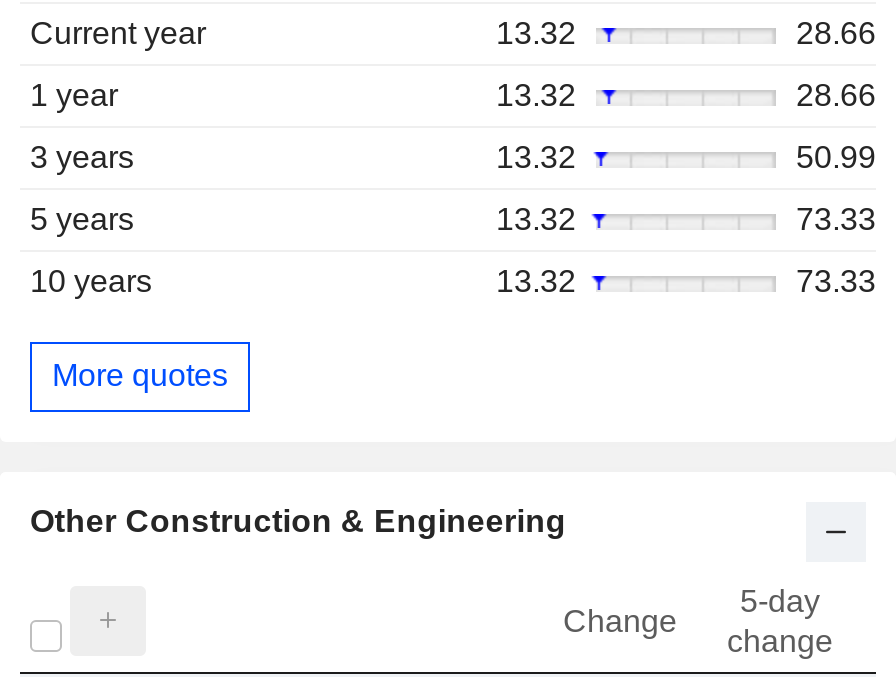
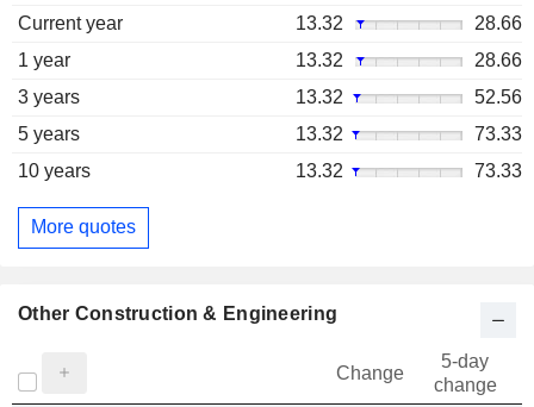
[796,140,876,174] 50.99 -> [474,87,522,107] 52.56

